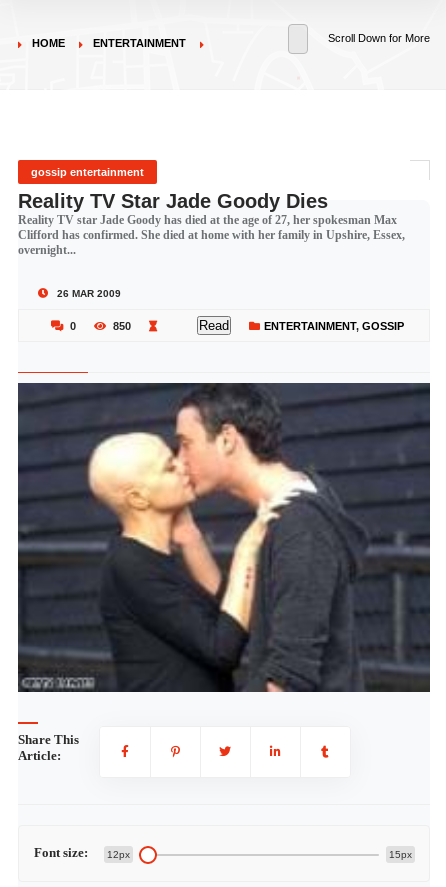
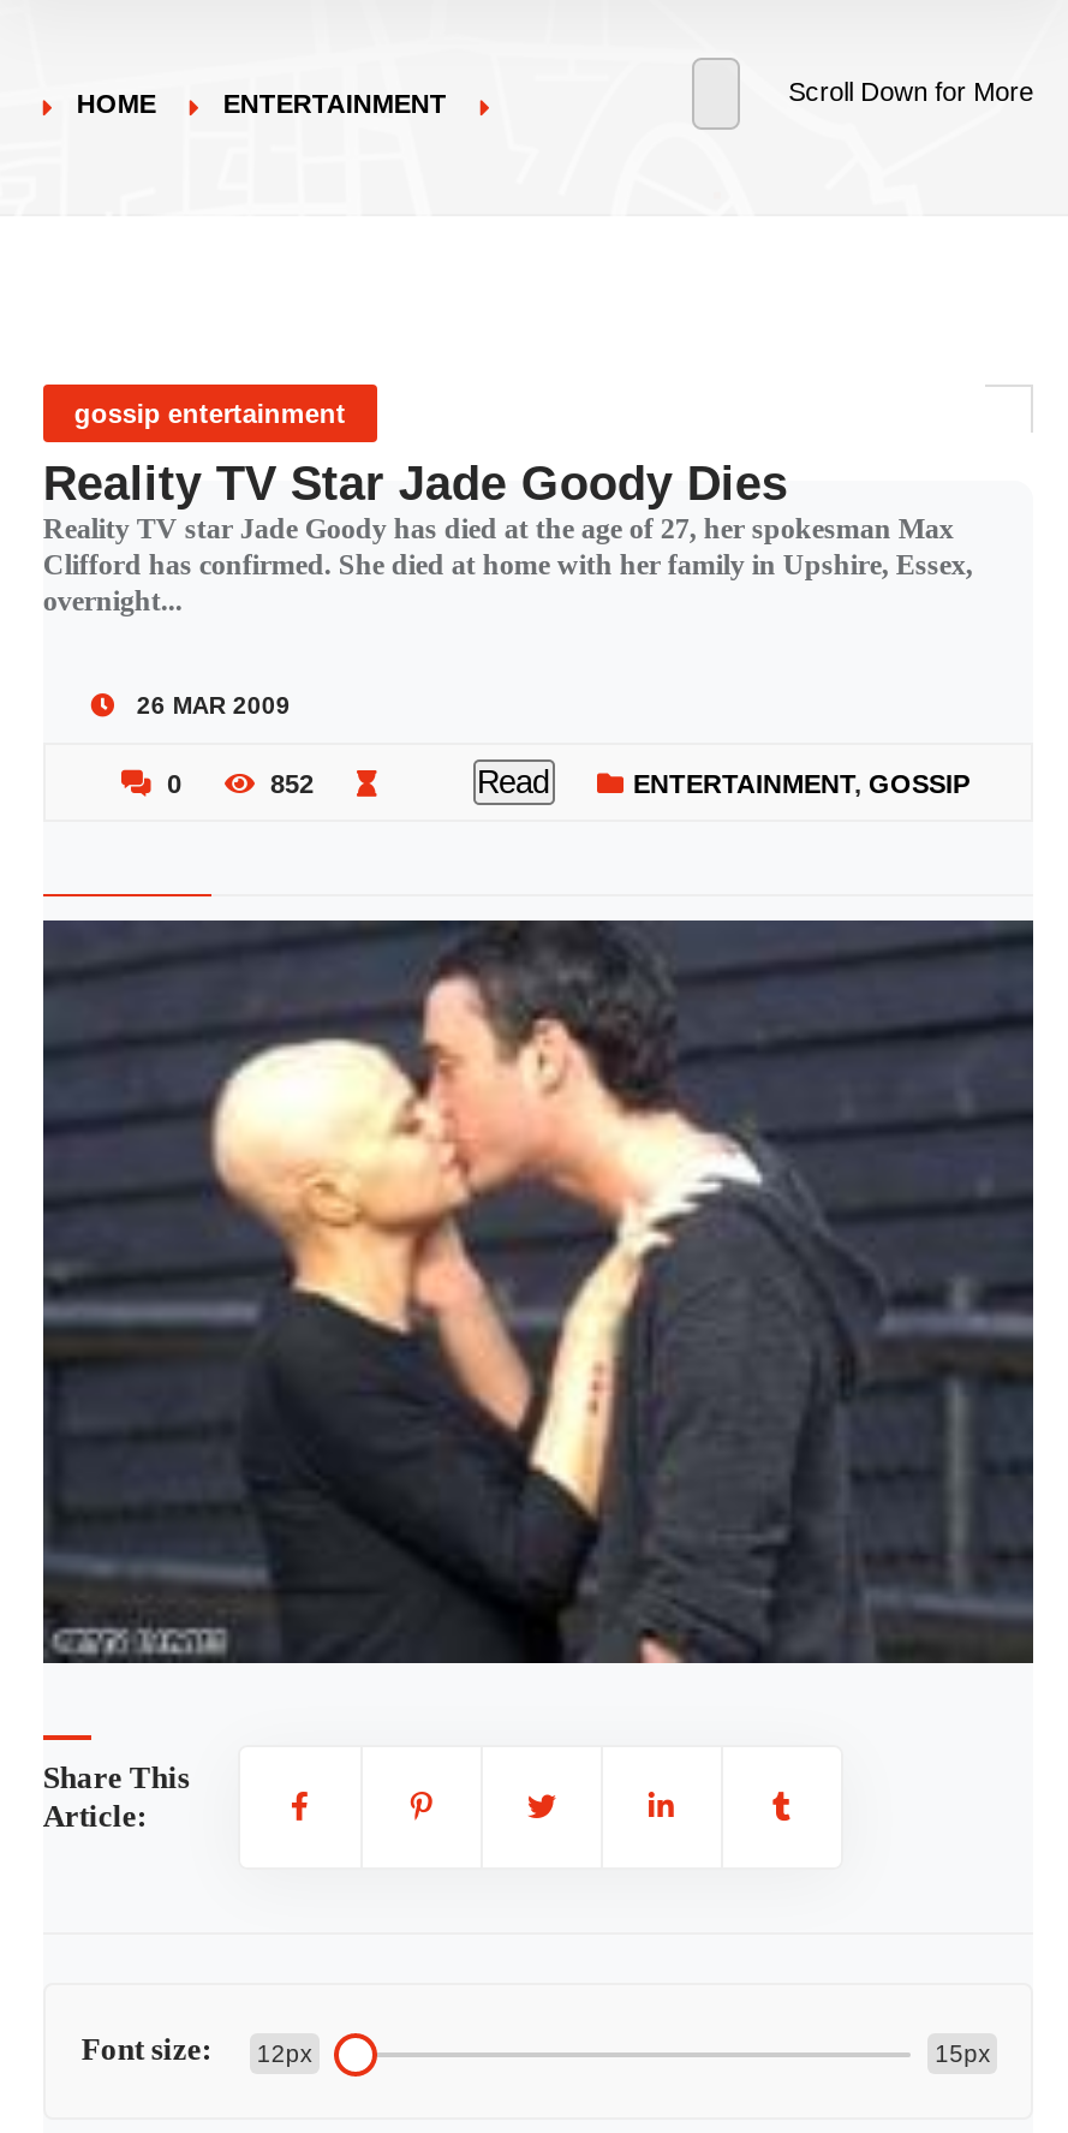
[109,320,130,332] 850 -> [263,769,314,798] 852

